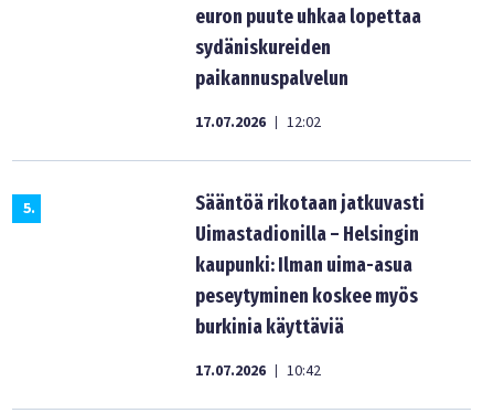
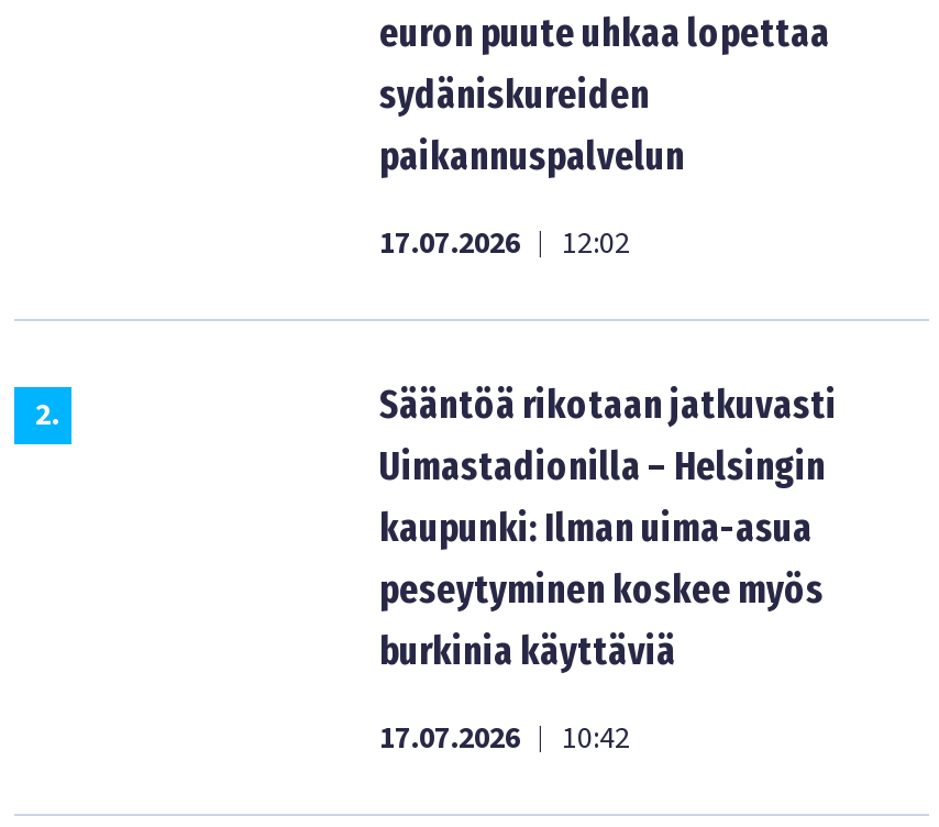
[23,198,35,220] 5. -> [35,394,59,438] 2.

